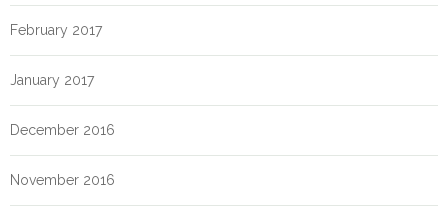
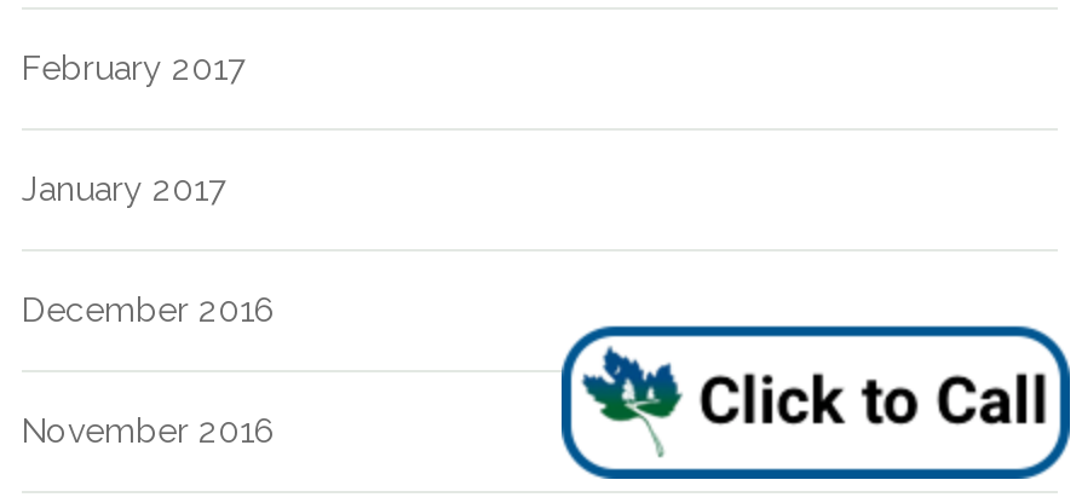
none -> [559,324,1072,481] [image]

